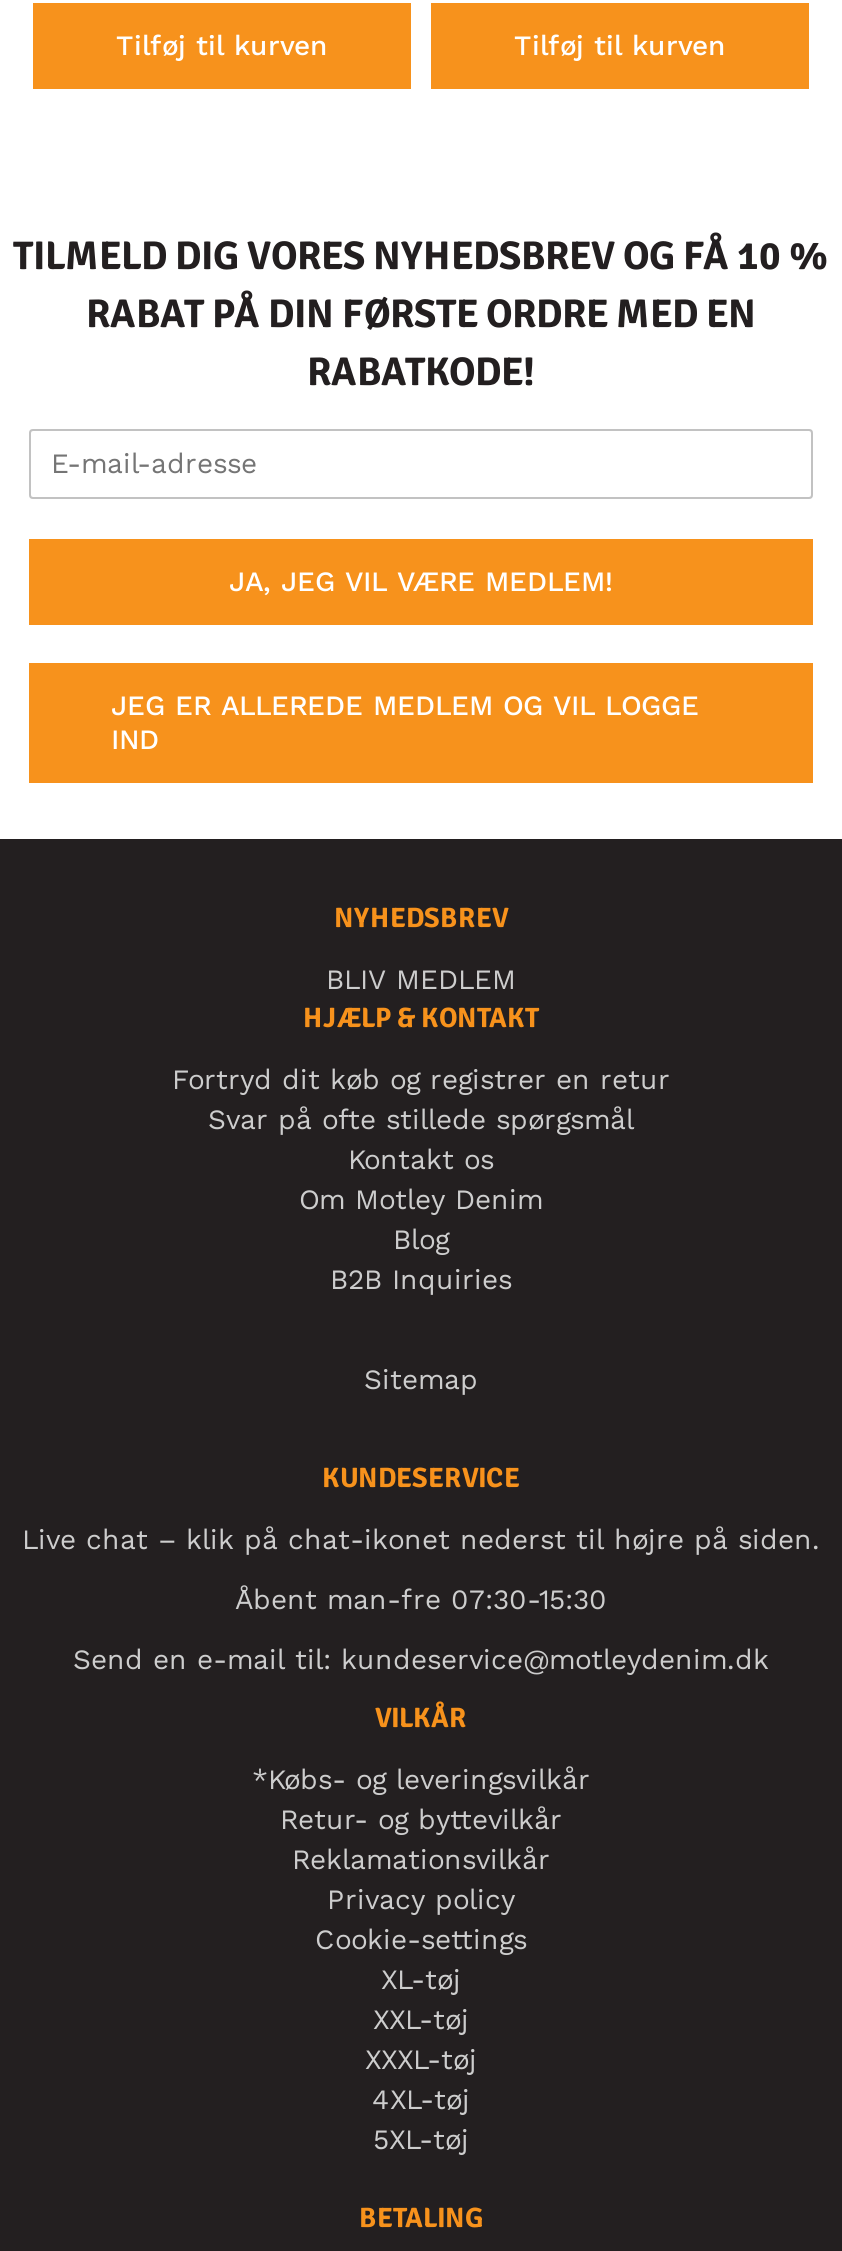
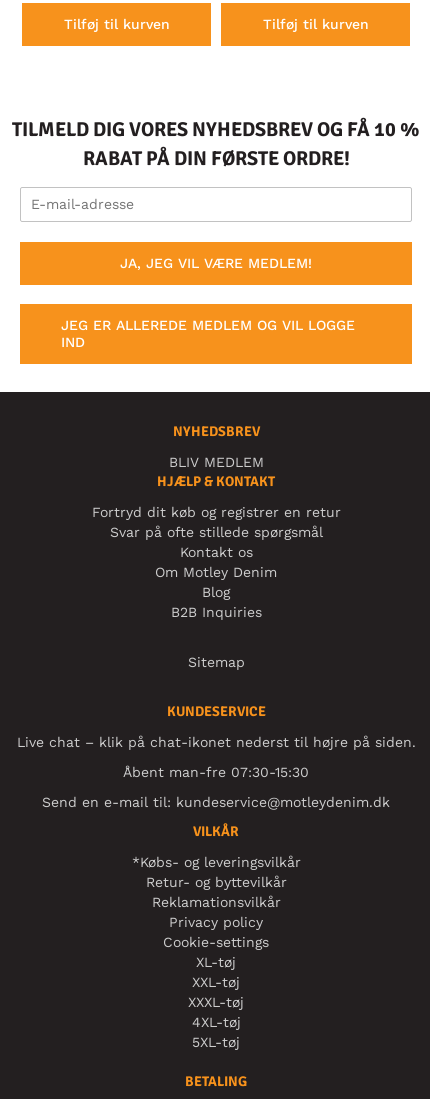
[86,288,756,396] RABAT PÅ DIN FØRSTE ORDRE MED EN | RABATKODE! -> [82,146,349,171] RABAT PÅ DIN FØRSTE ORDRE!

